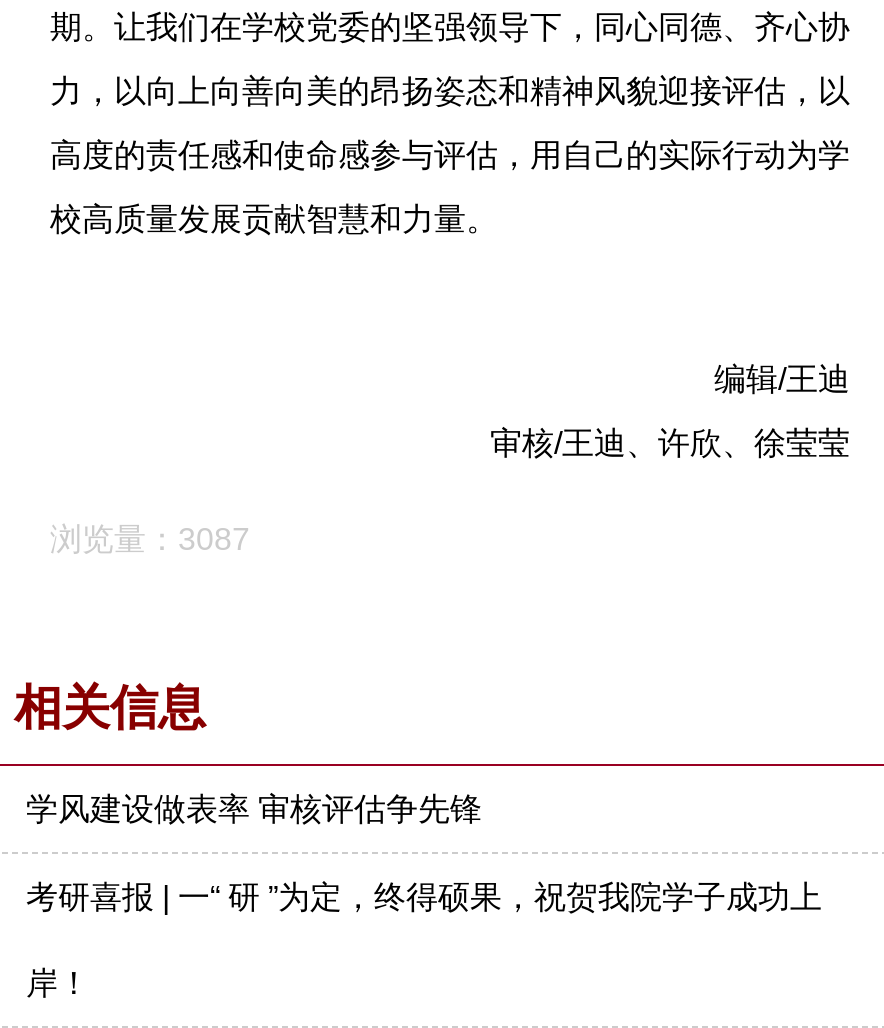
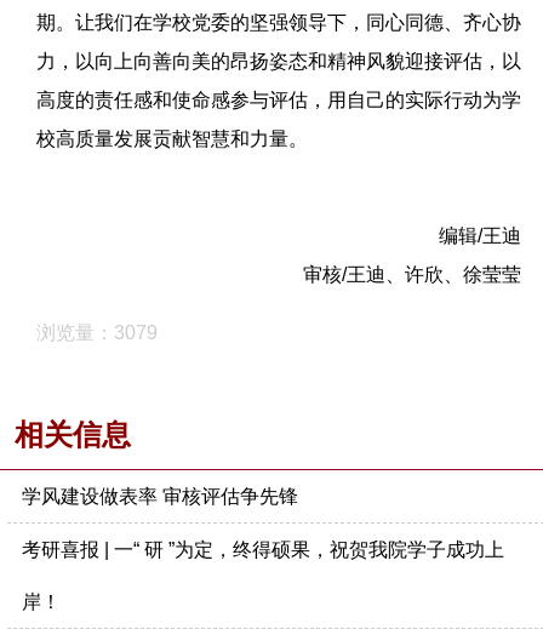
[50,522,250,556] 浏览量：3087 -> [36,322,158,343] 浏览量：3079

